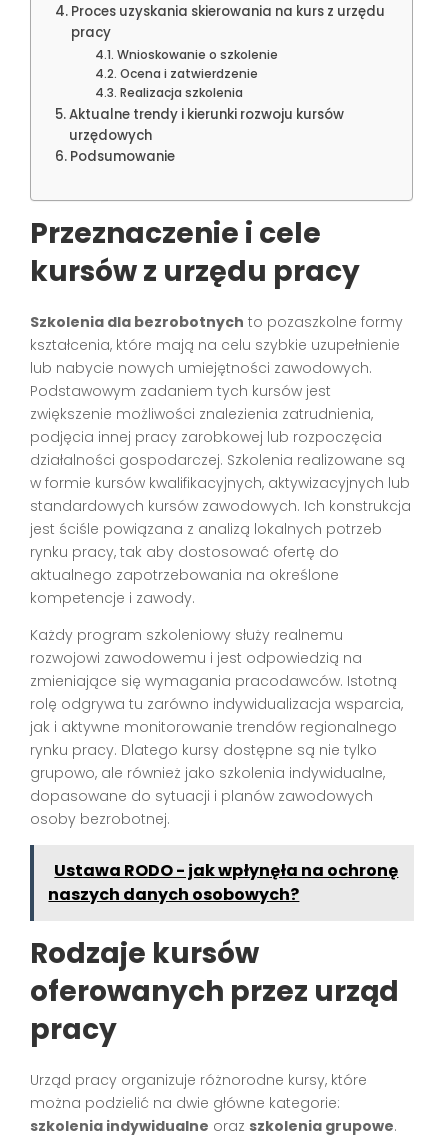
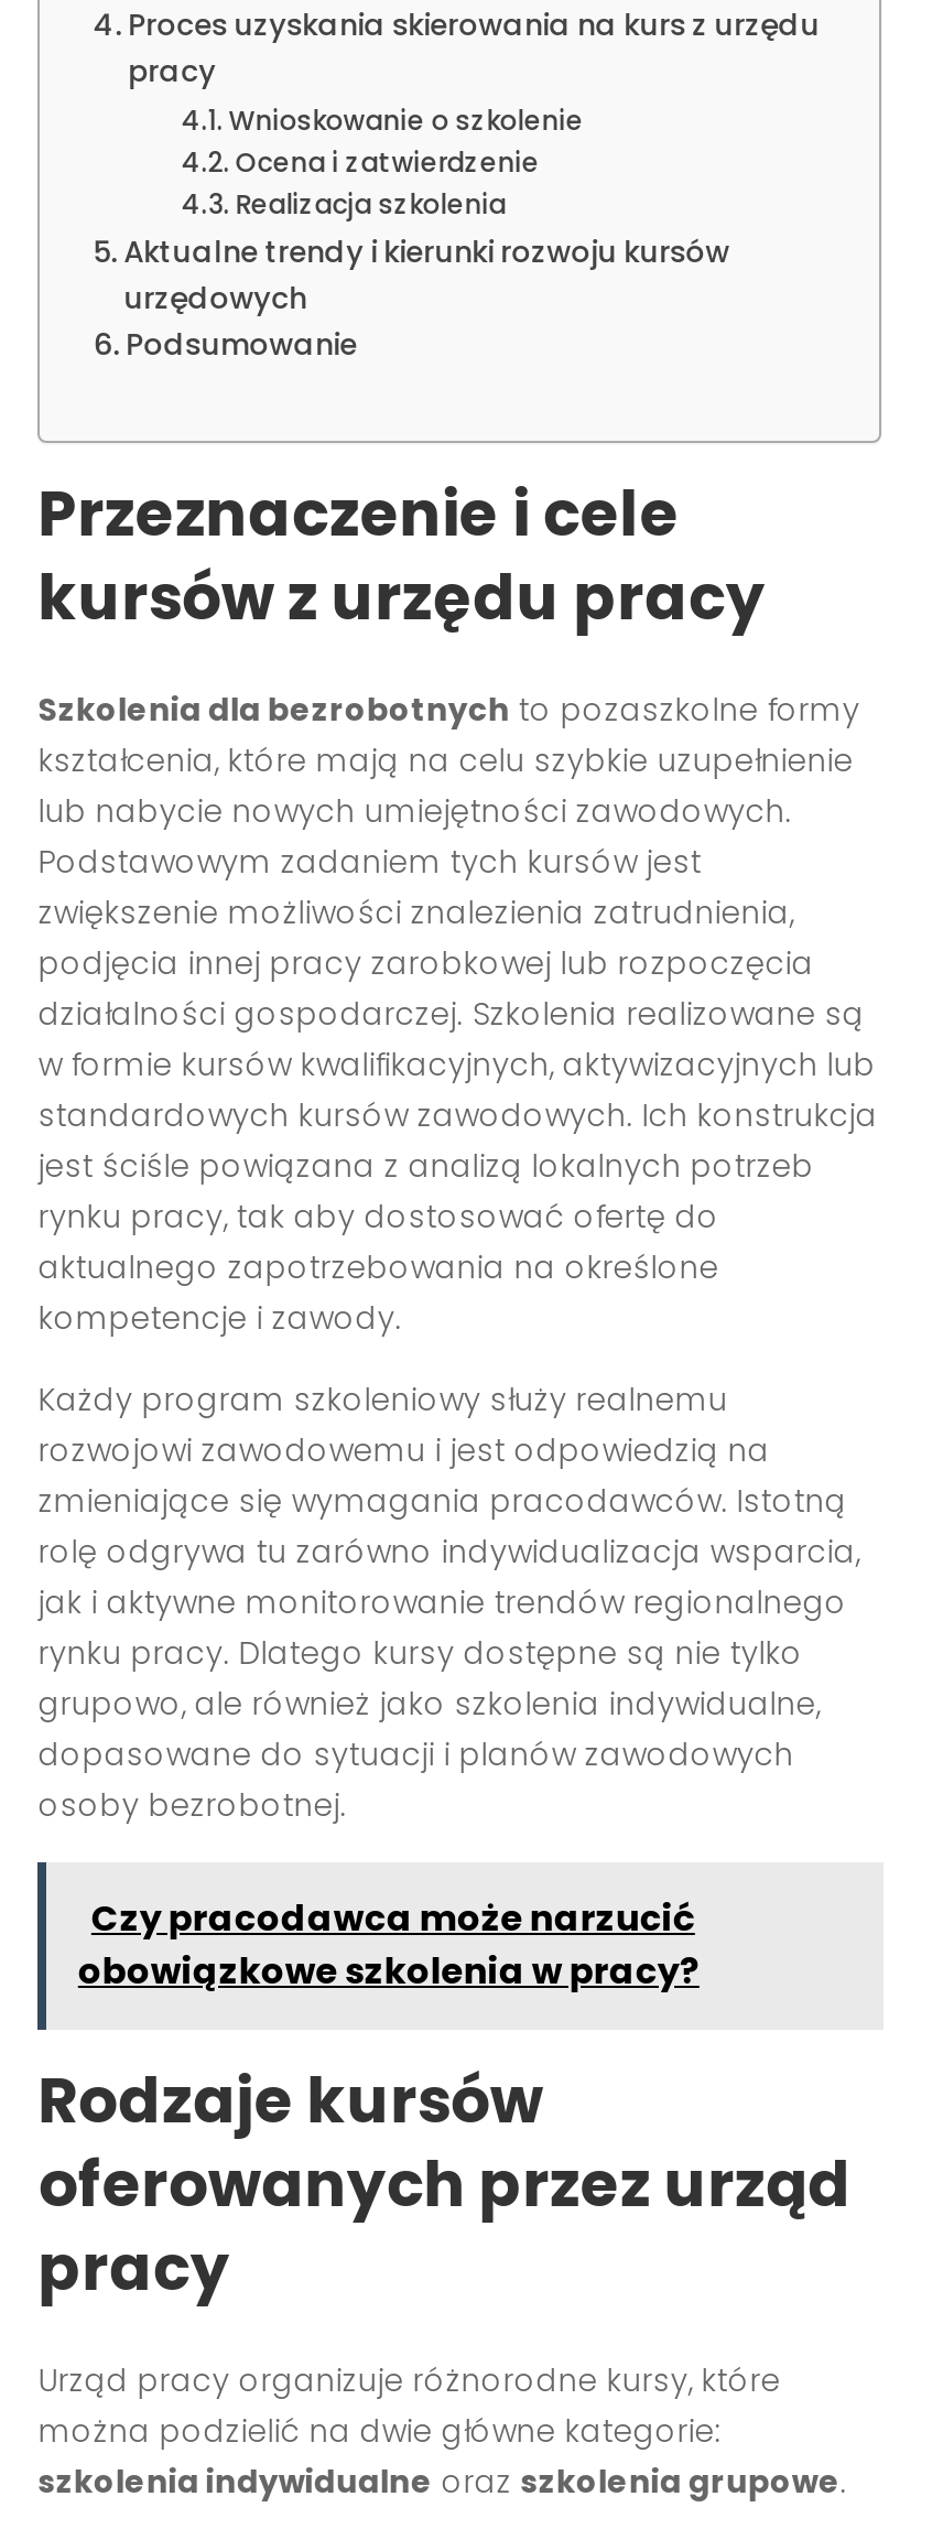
[48,859,398,906] Ustawa RODO - jak wpłynęła na ochronę | naszych danych osobowych? -> [78,1893,699,1997] Czy pracodawca może narzucić | obowiązkowe szkolenia w pracy?

